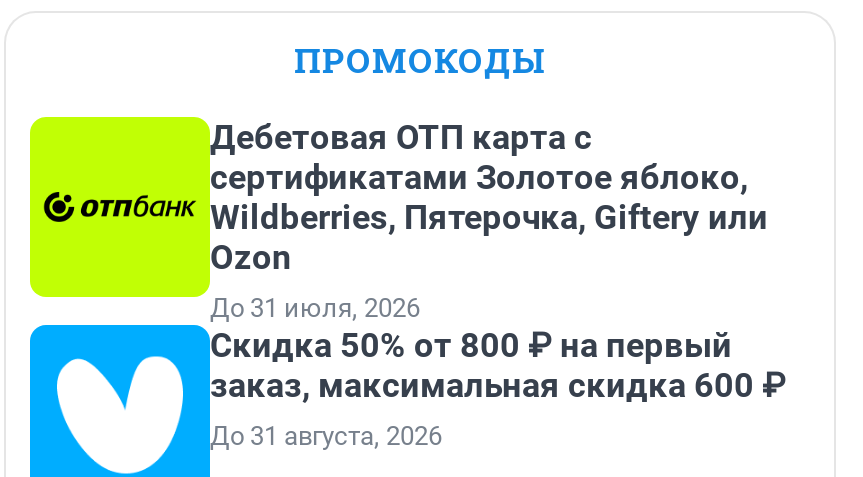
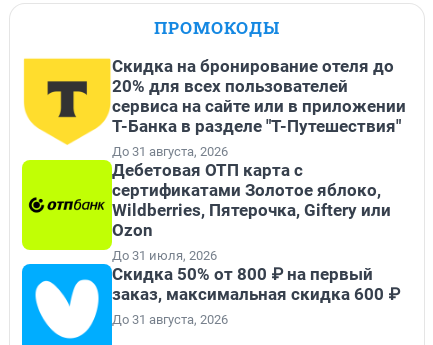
none -> [23,56,406,159] [image] | Скидка на бронирование отеля до | 20% для всех пользователей | сервиса на сайте или в приложении | Т-Банка в разделе "Т-Путешествия" | До 31 августа, 2026

